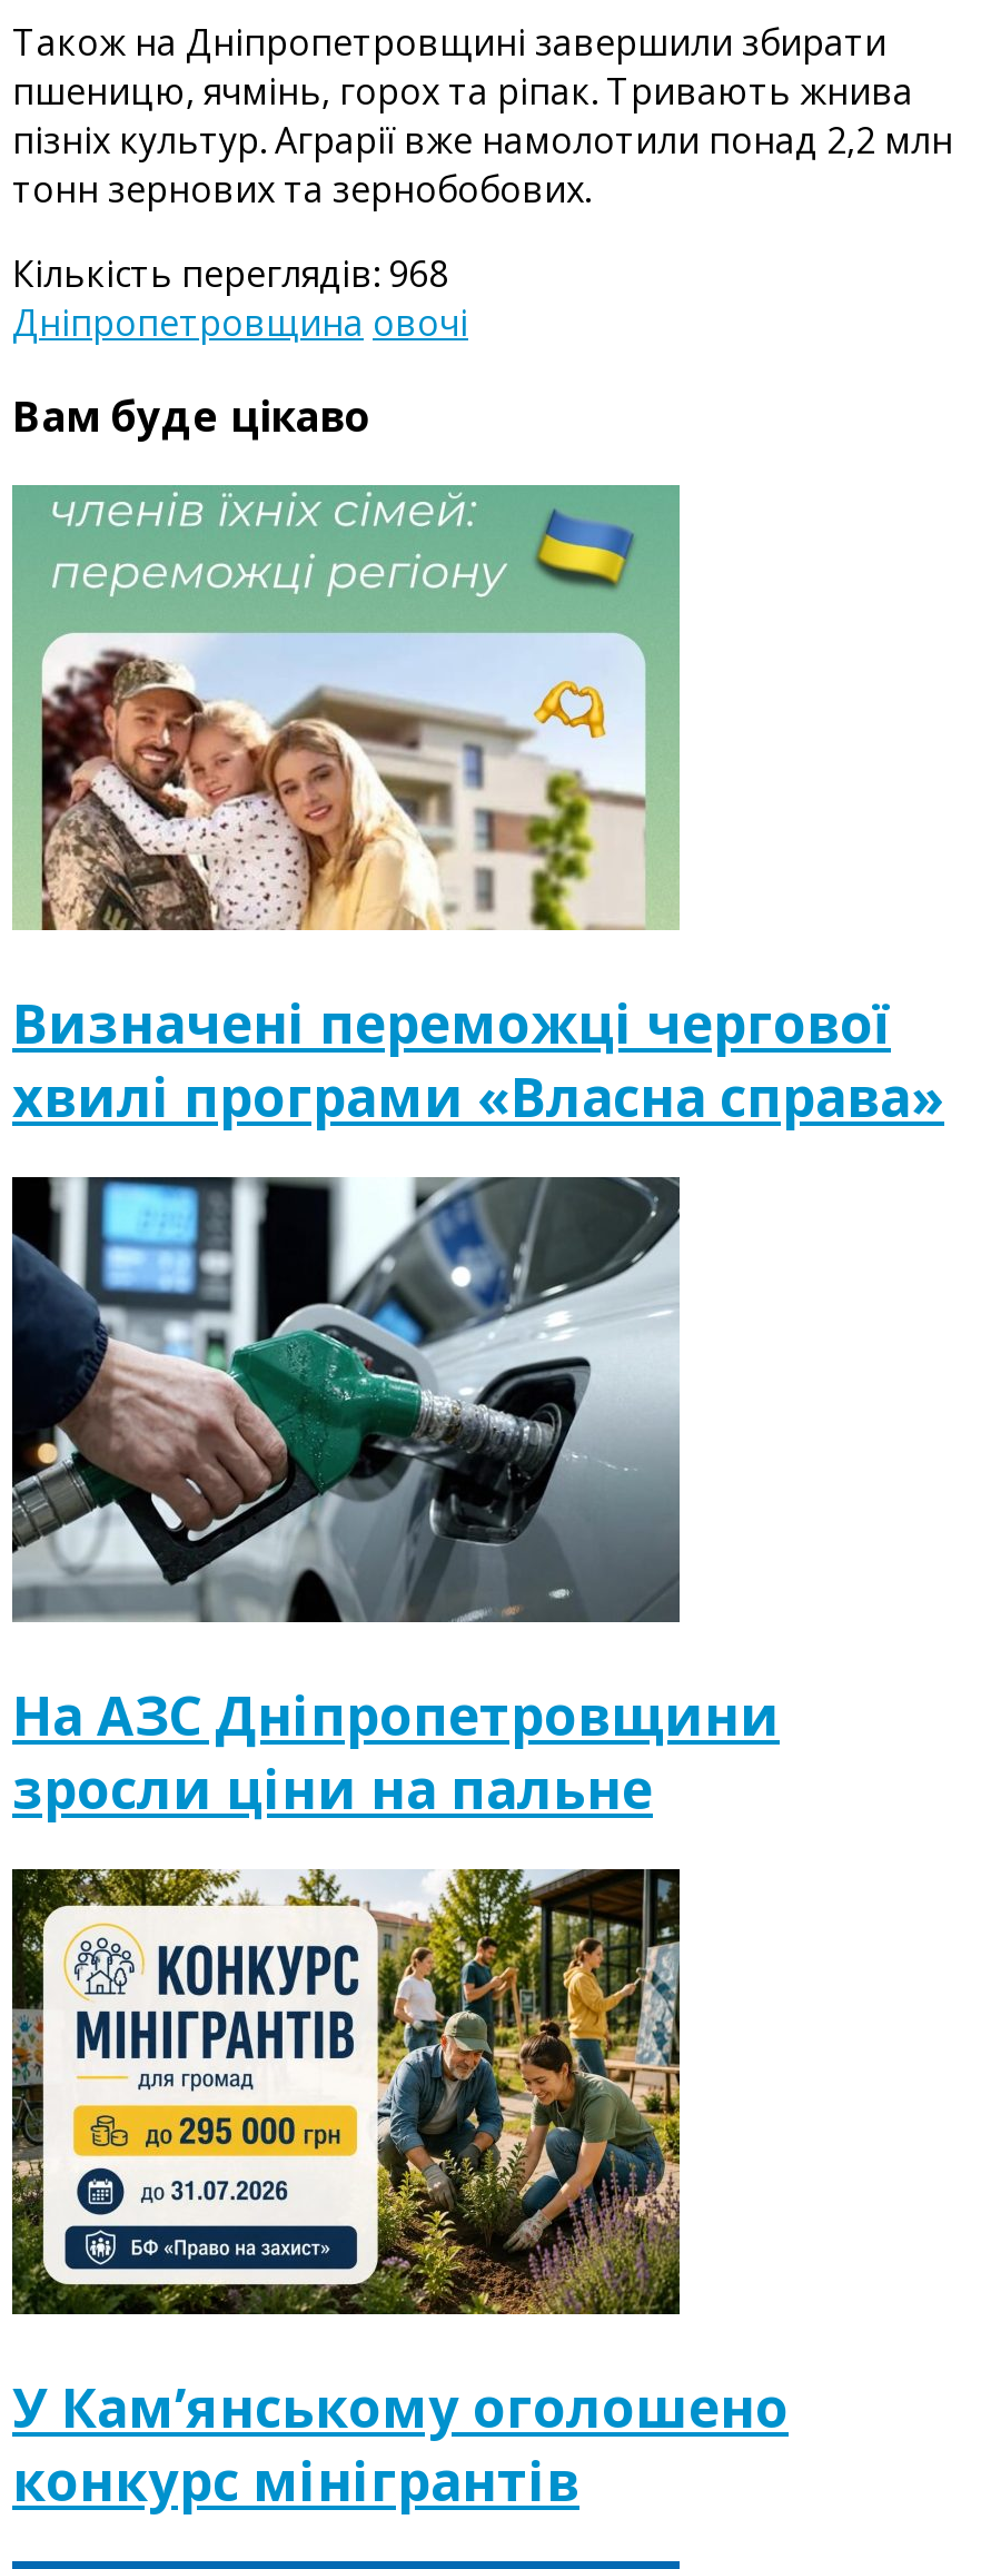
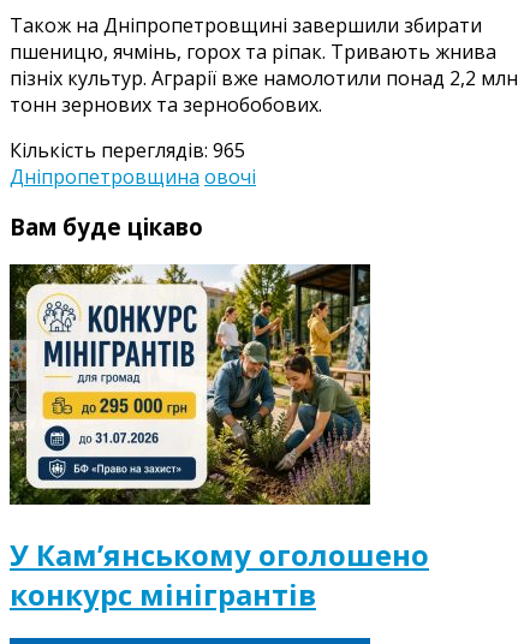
[12,249,448,298] Кількість переглядів: 968 -> [10,137,245,163] Кількість переглядів: 965
[10,483,944,1133] [image] | Визначені переможці чергової | хвилі програми «Власна справа» -> none
[10,1175,780,1824] [image] | На АЗС Дніпропетровщини | зросли ціни на пальне -> none

